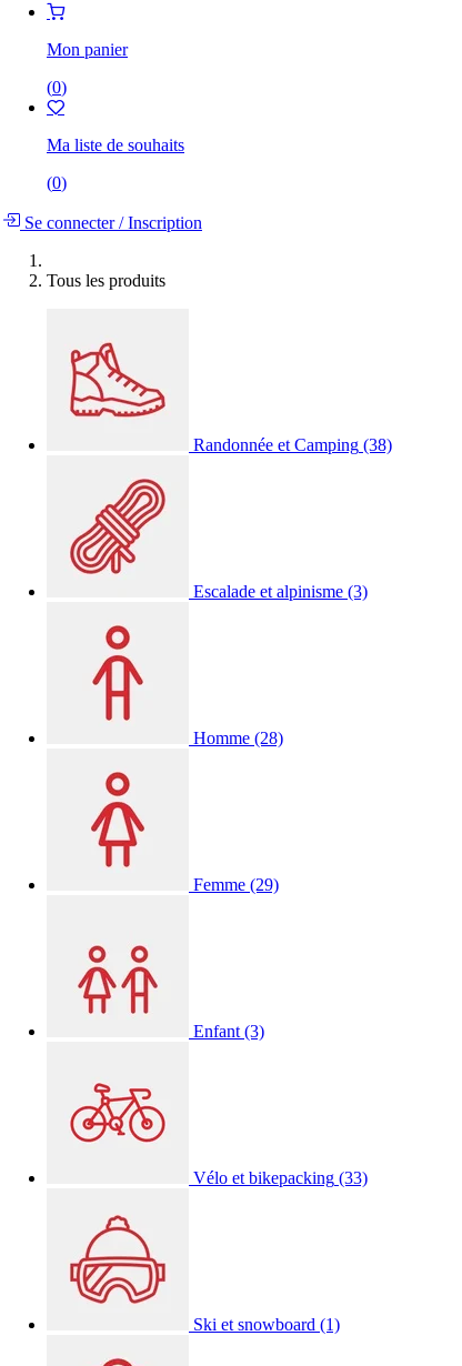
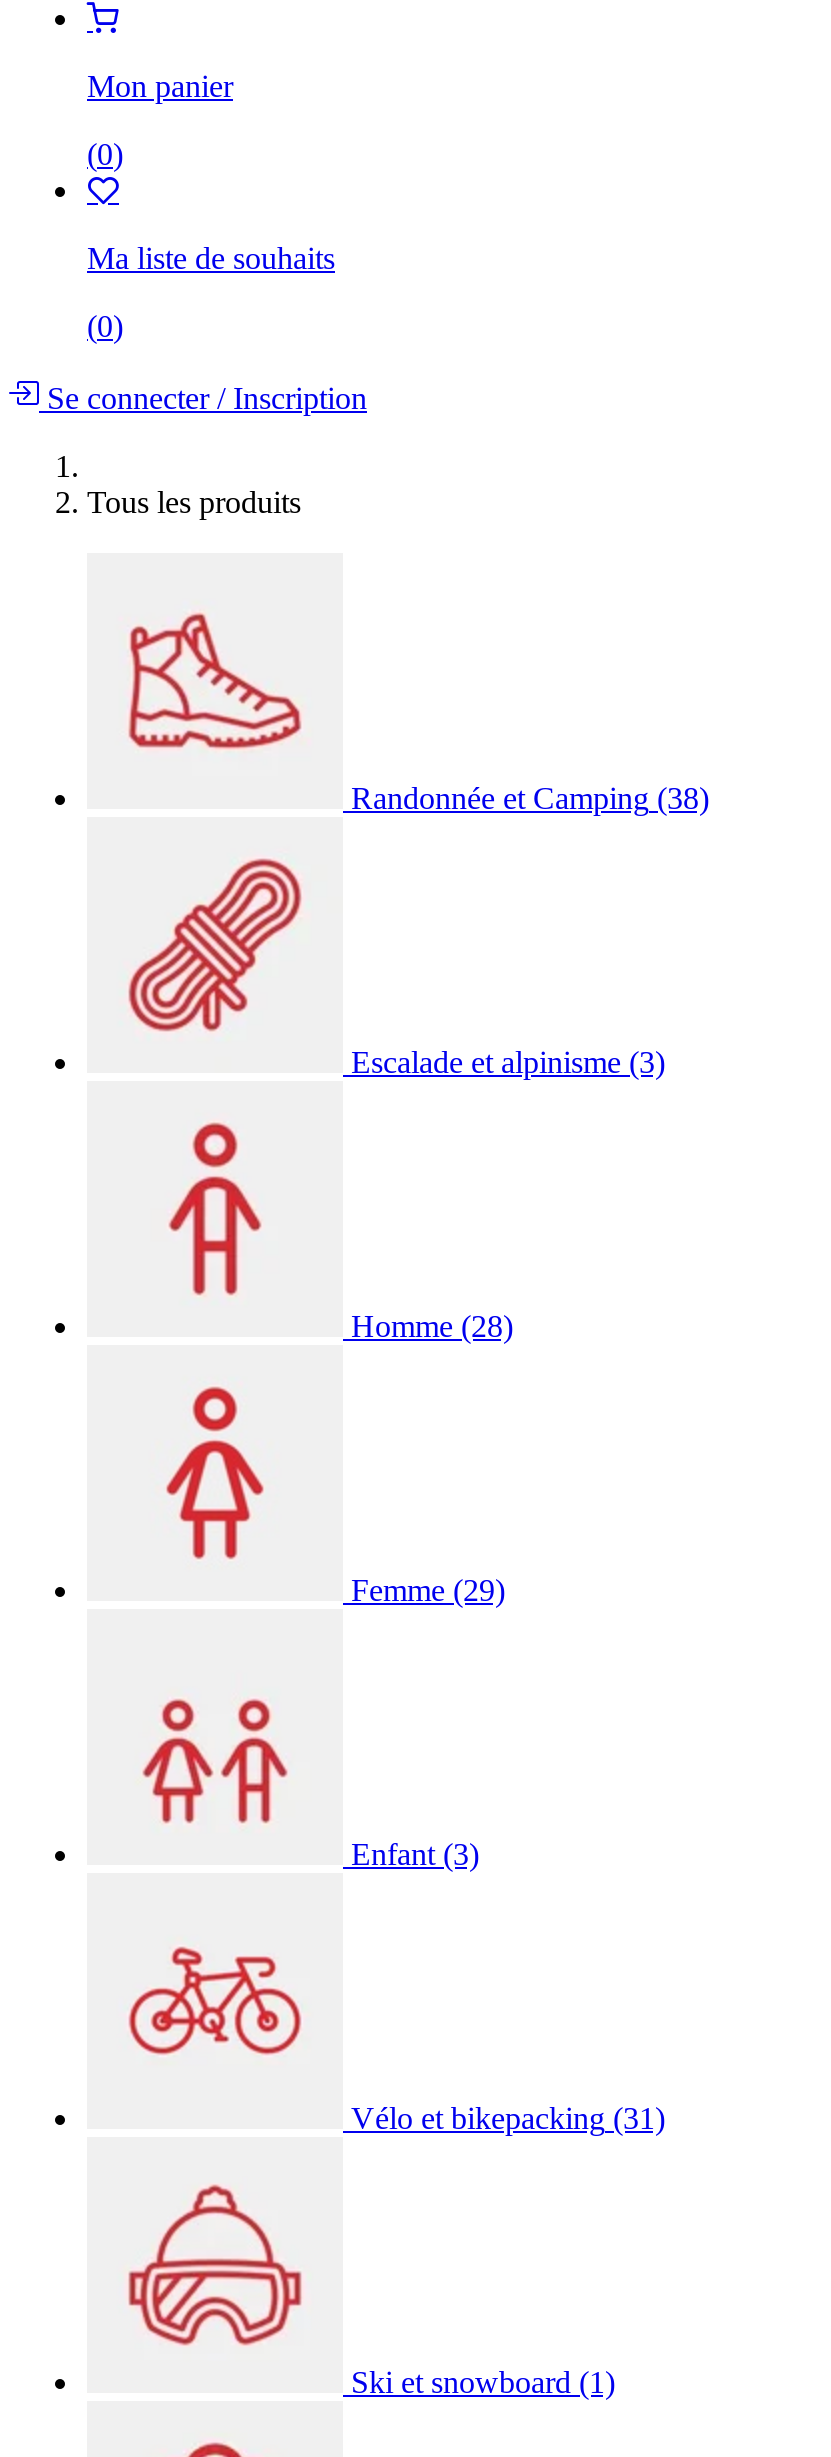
[193,1168,368,1187] Vélo et bikepacking (33) -> [351,2100,665,2134] Vélo et bikepacking (31)

